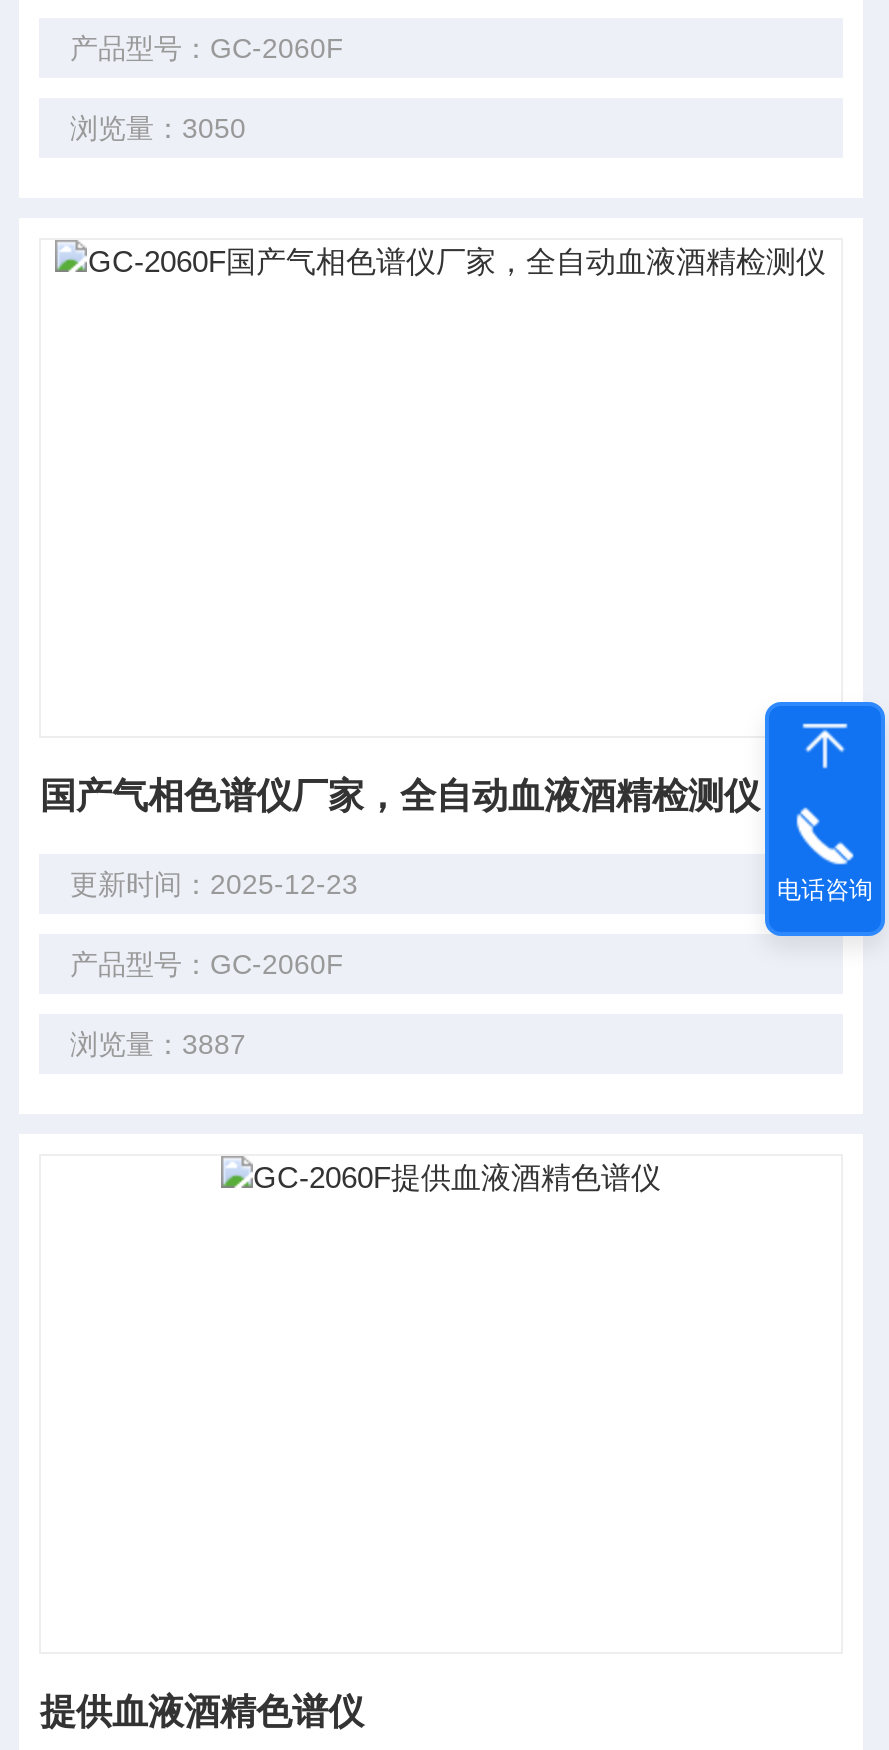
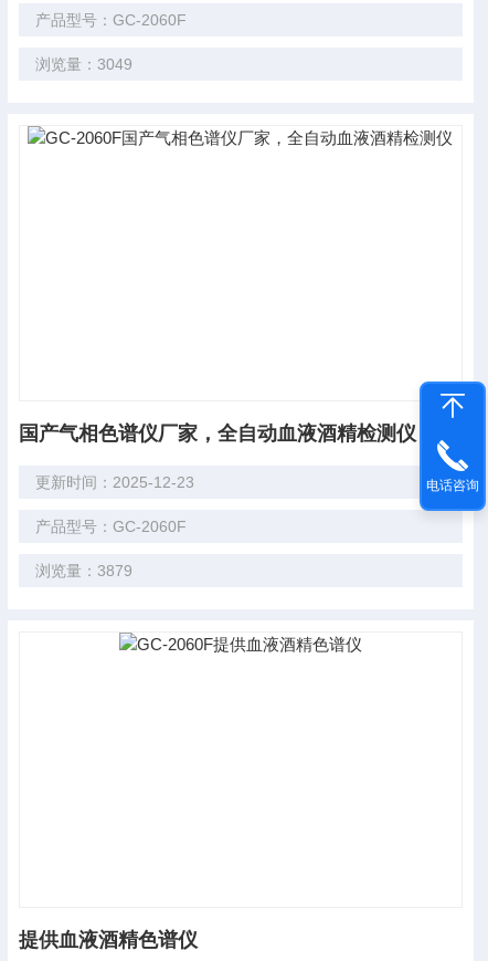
[70,112,246,144] 浏览量：3050 -> [36,55,133,73] 浏览量：3049
[70,1028,246,1060] 浏览量：3887 -> [36,562,133,579] 浏览量：3879

